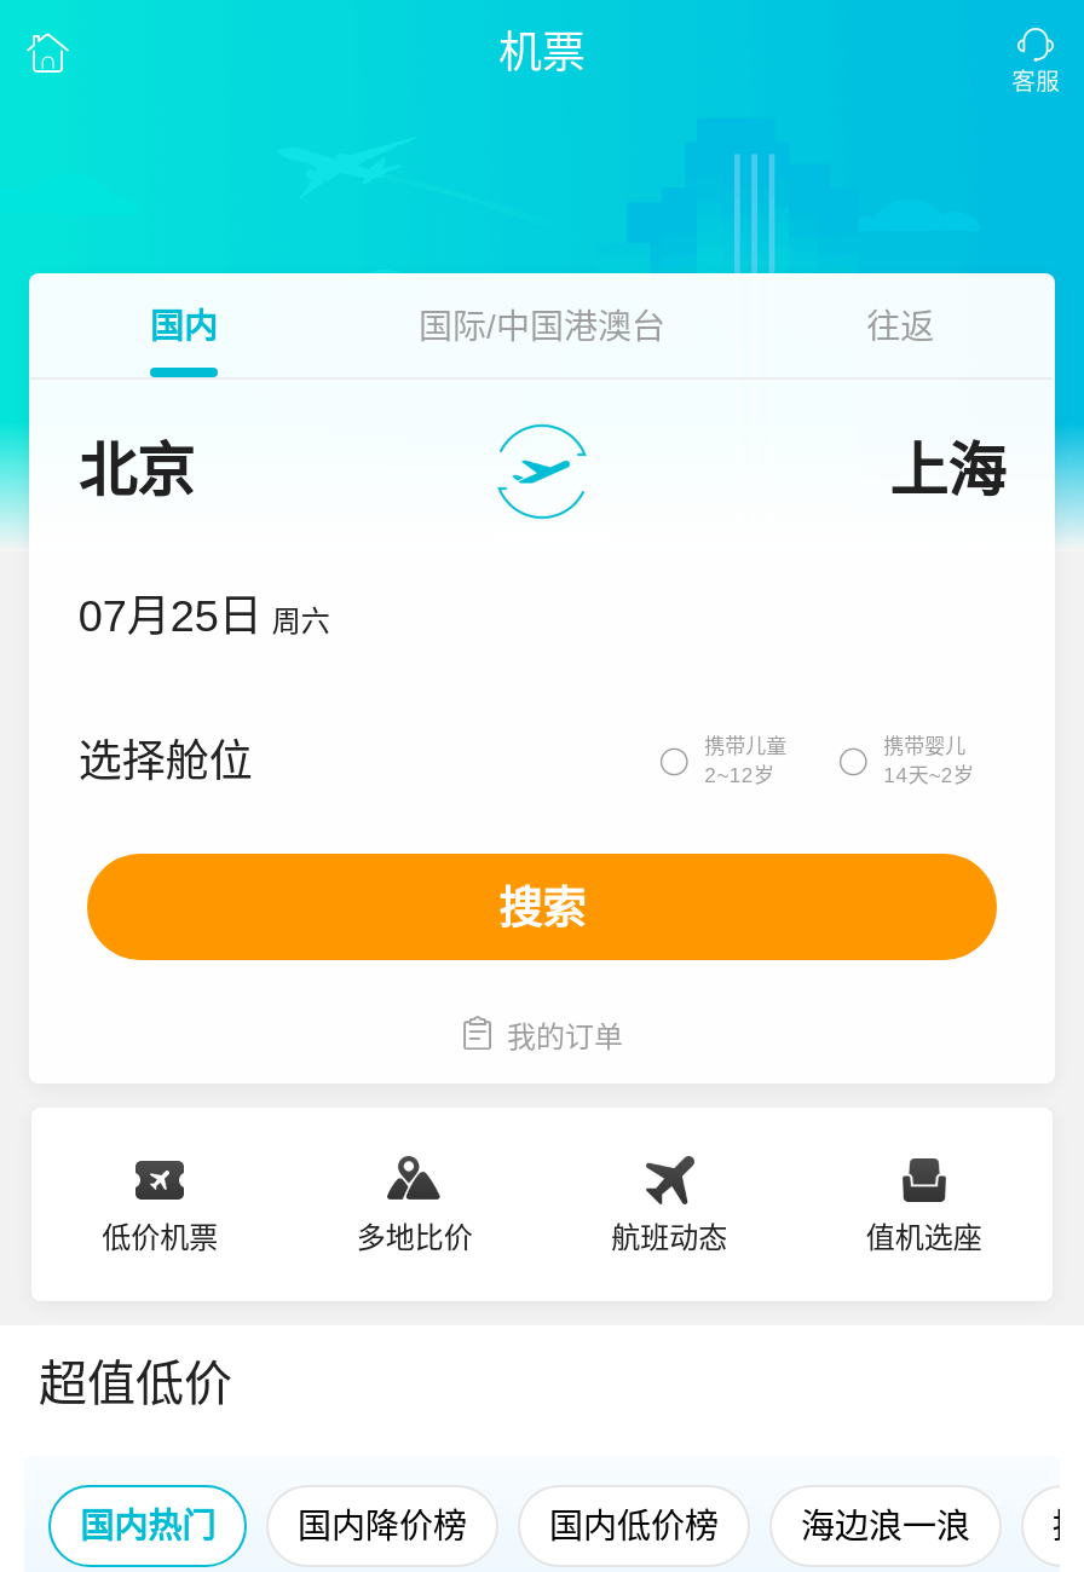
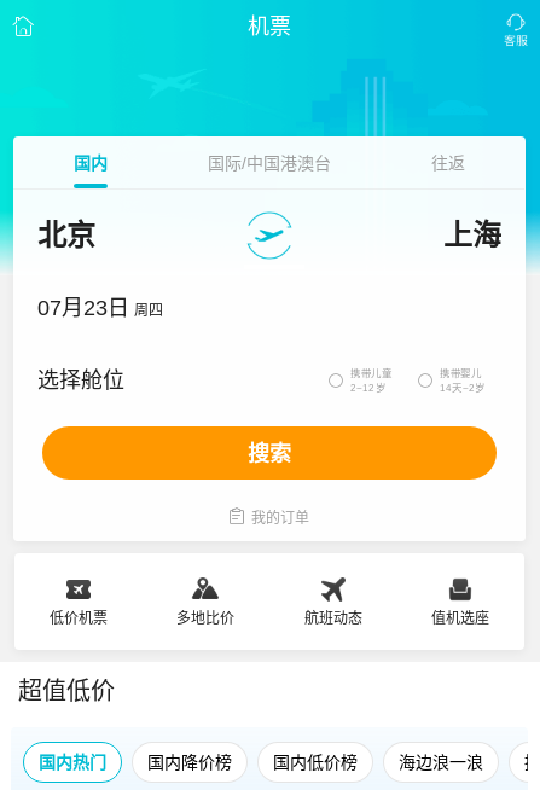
[78,593,330,641] 07月25日 周六 -> [38,296,163,320] 07月23日 周四

